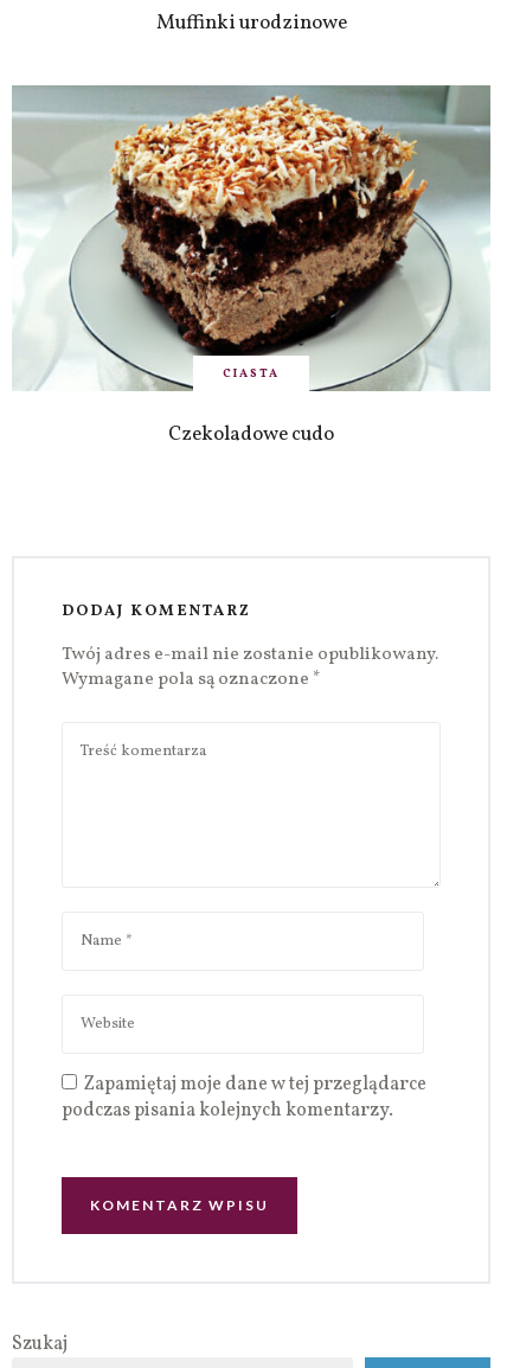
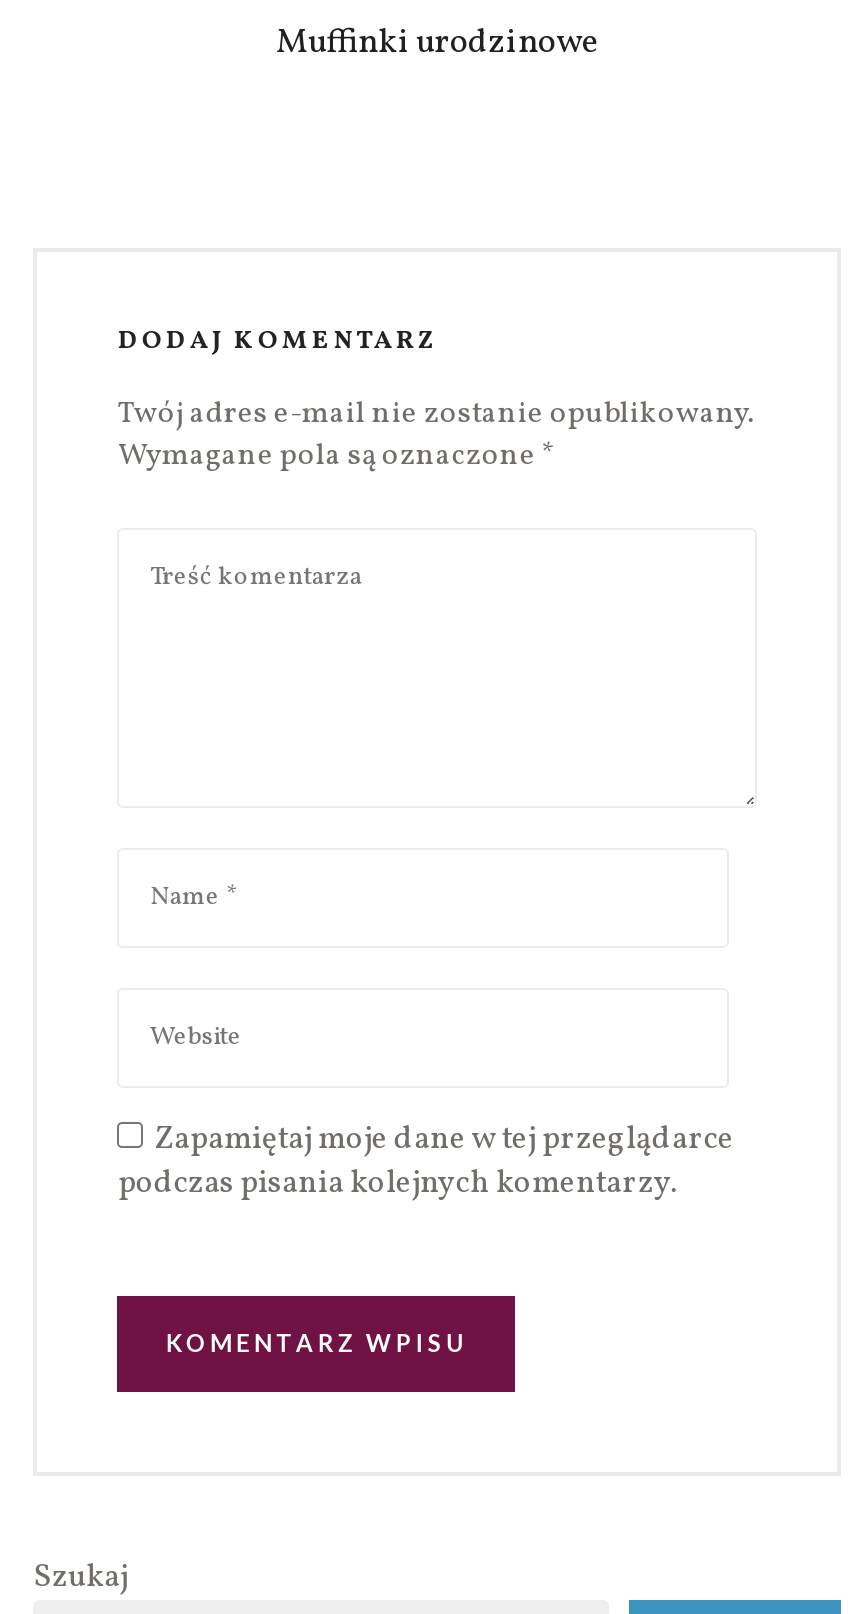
[12,84,492,448] [image] | CIASTA | Czekoladowe cudo -> none

